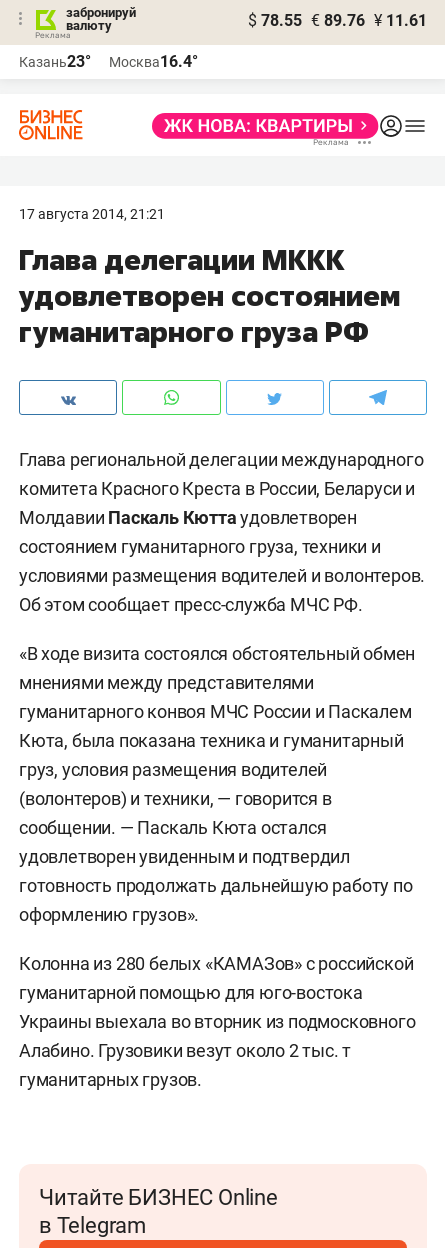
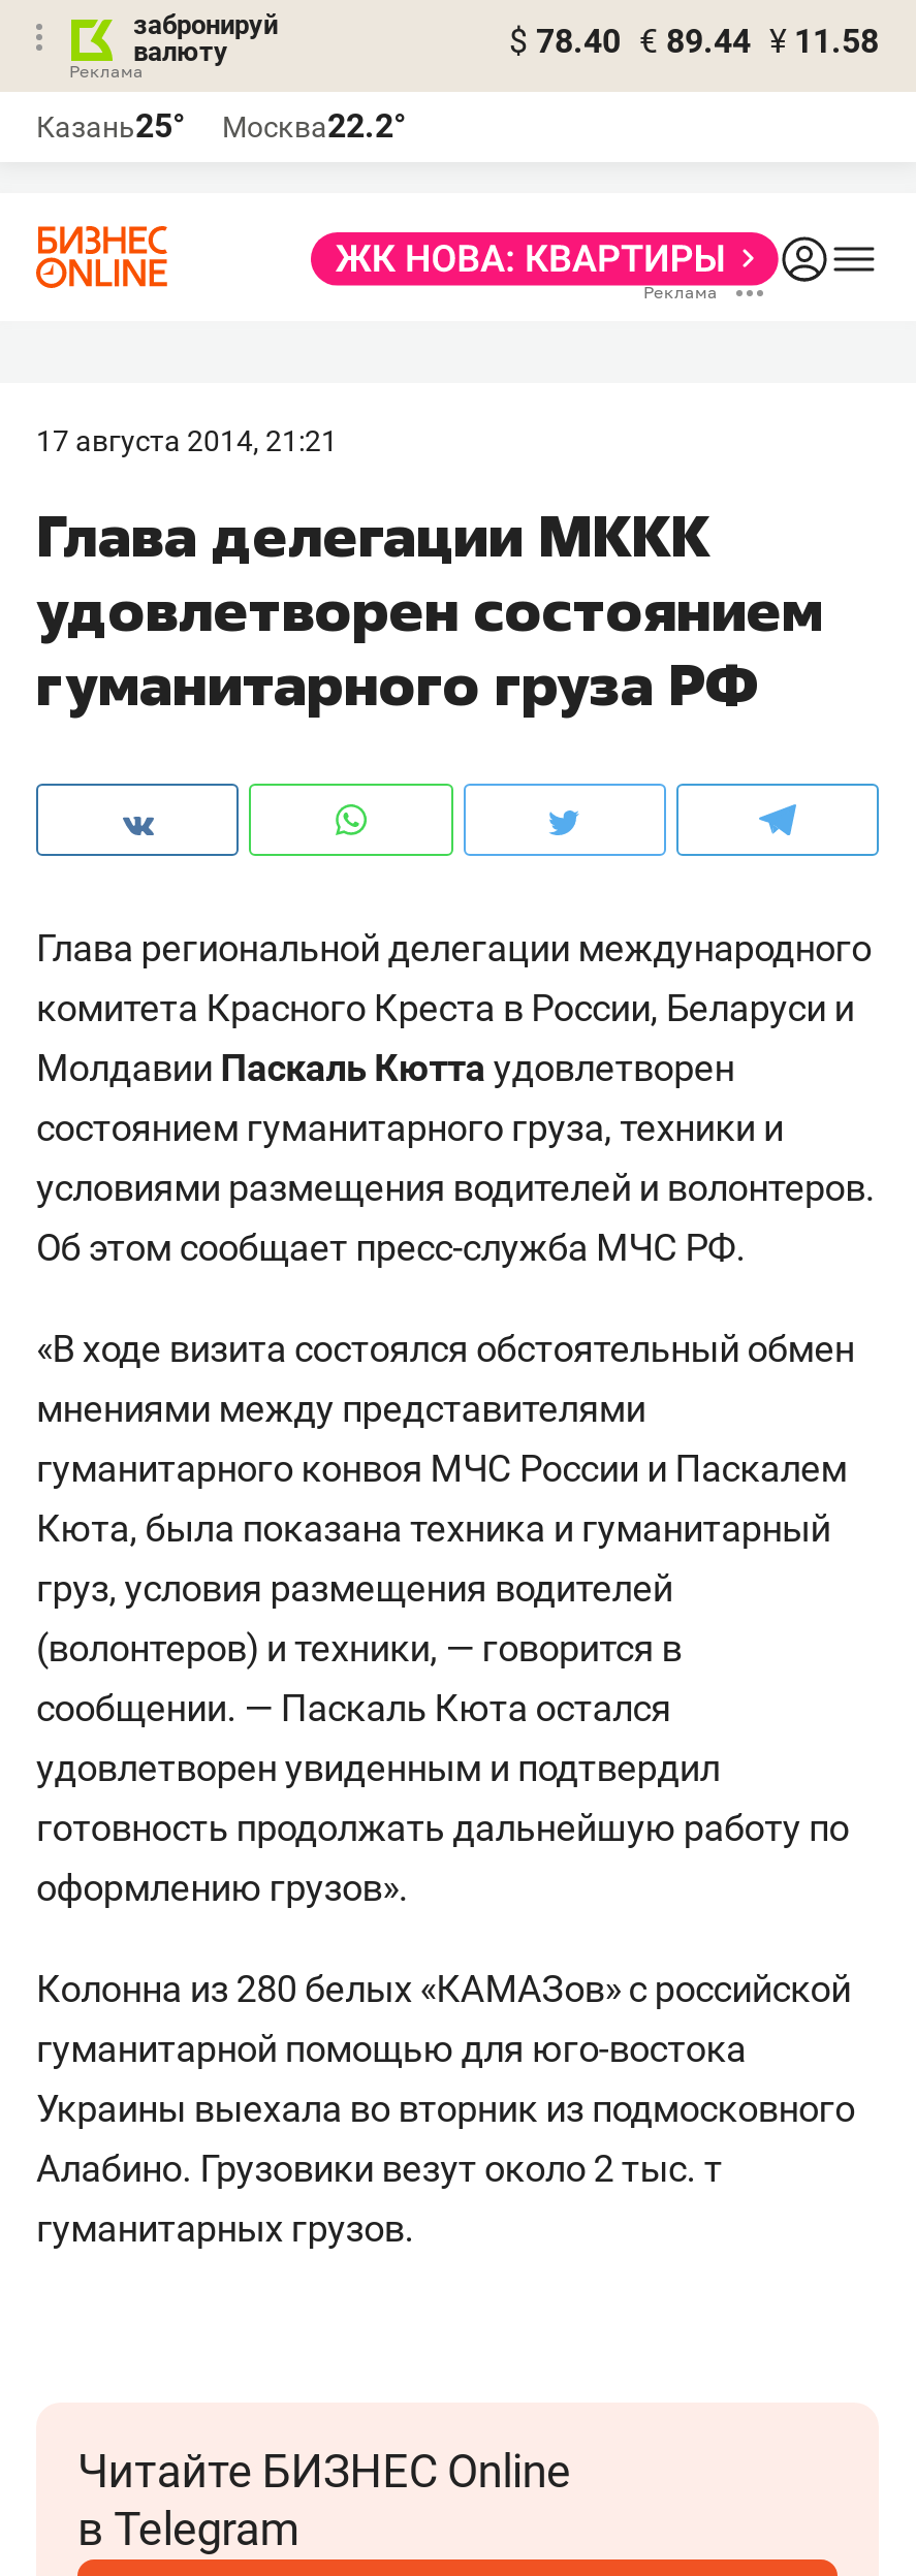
[248,11,427,30] $ 78.55 € 89.76 ¥ 11.61 -> [509,22,879,61] $ 78.40 € 89.44 ¥ 11.58
[19,52,91,71] Казань23° -> [36,106,185,146] Казань25°
[109,52,198,71] Москва16.4° -> [222,106,406,146] Москва22.2°

